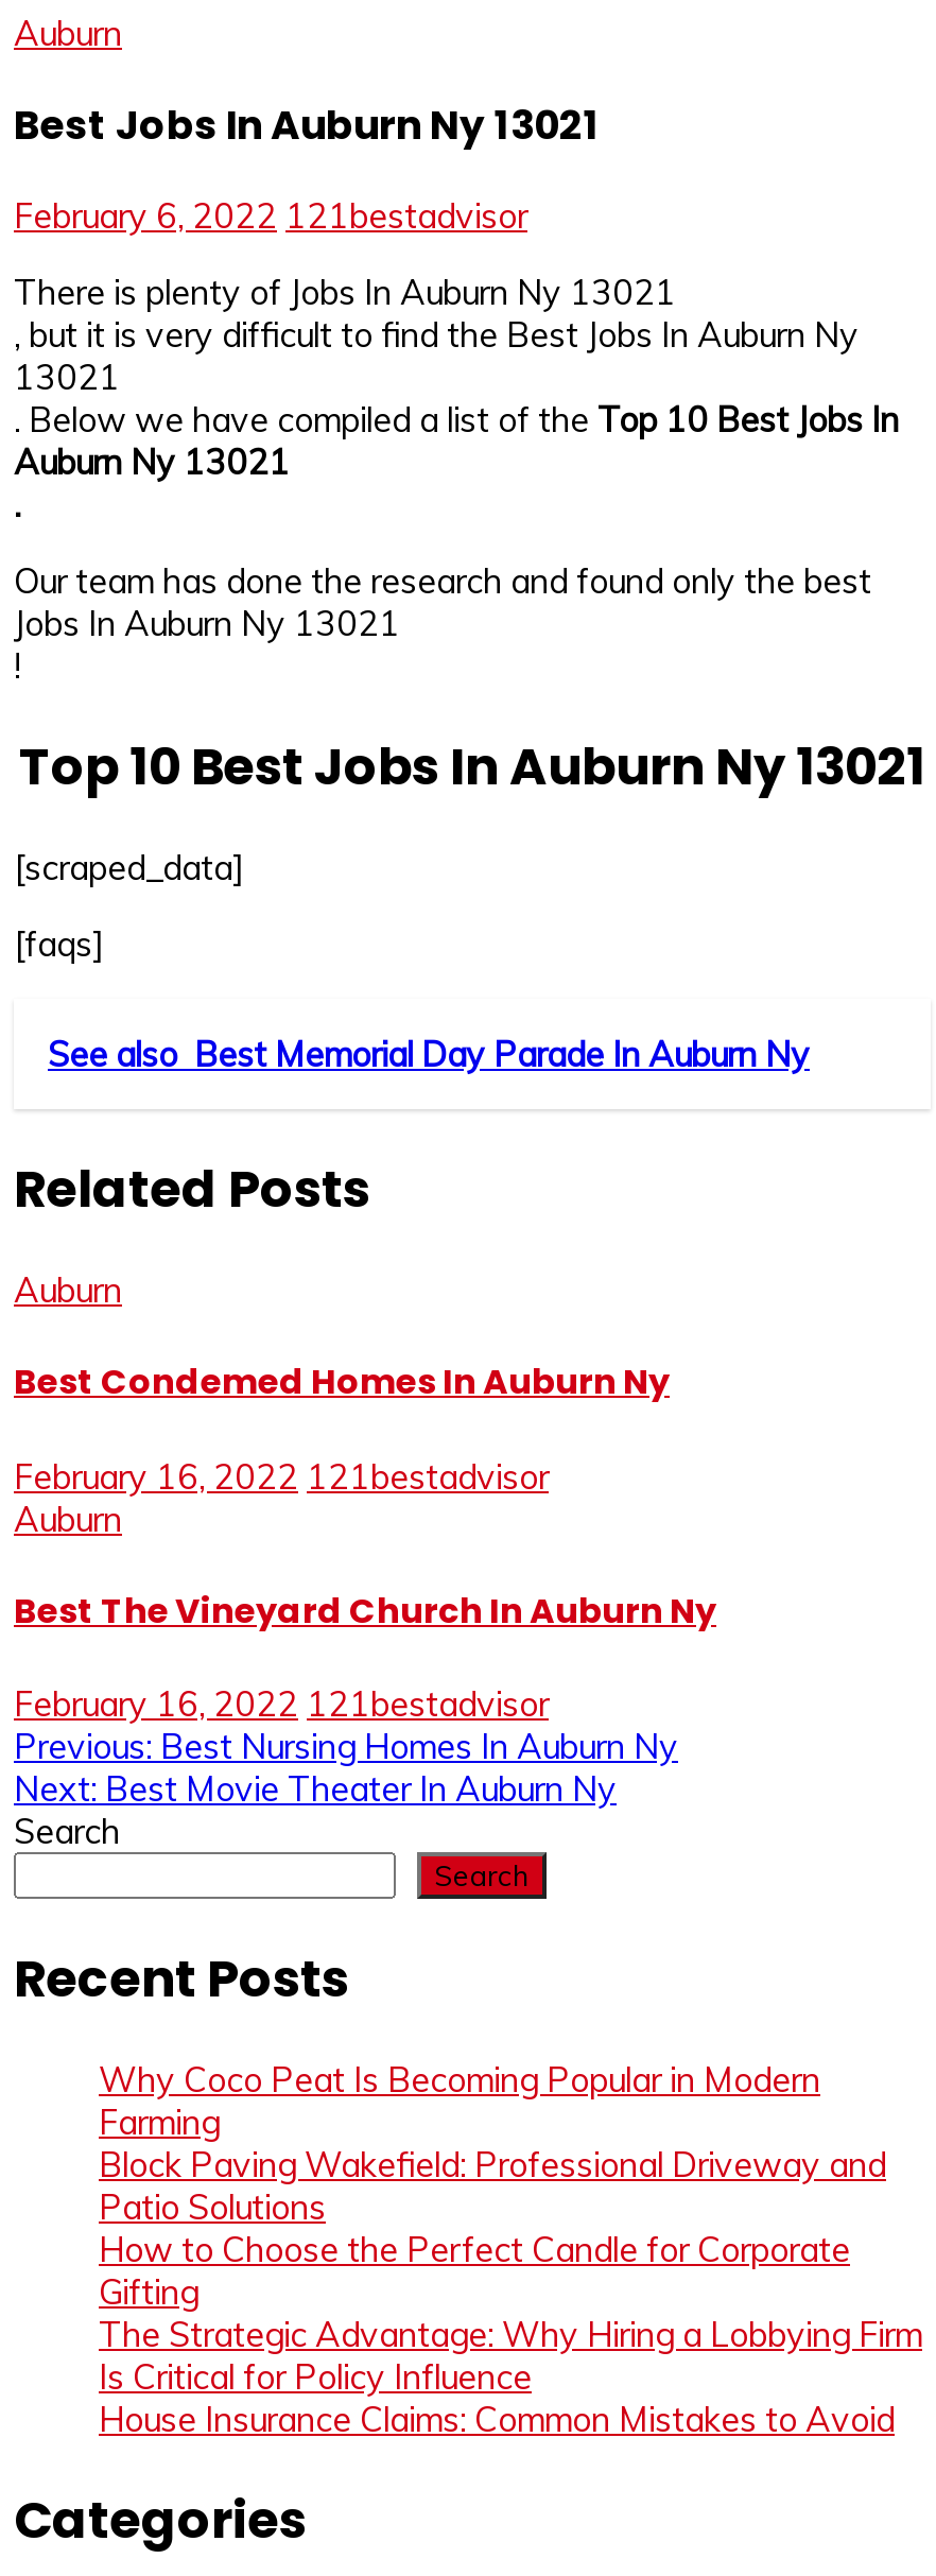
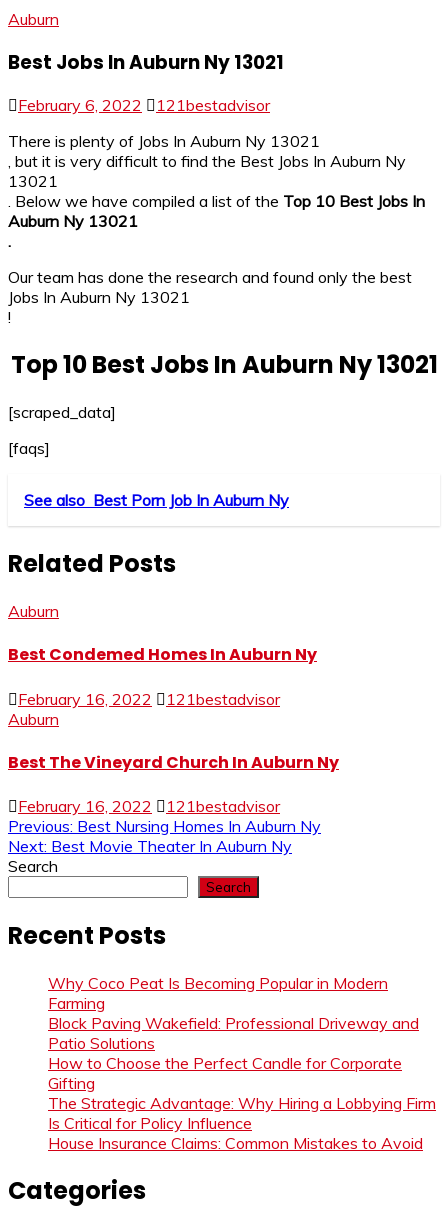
[48,1033,810,1076] See also Best Memorial Day Parade In Auburn Ny -> [24,490,289,510] See also Best Porn Job In Auburn Ny

